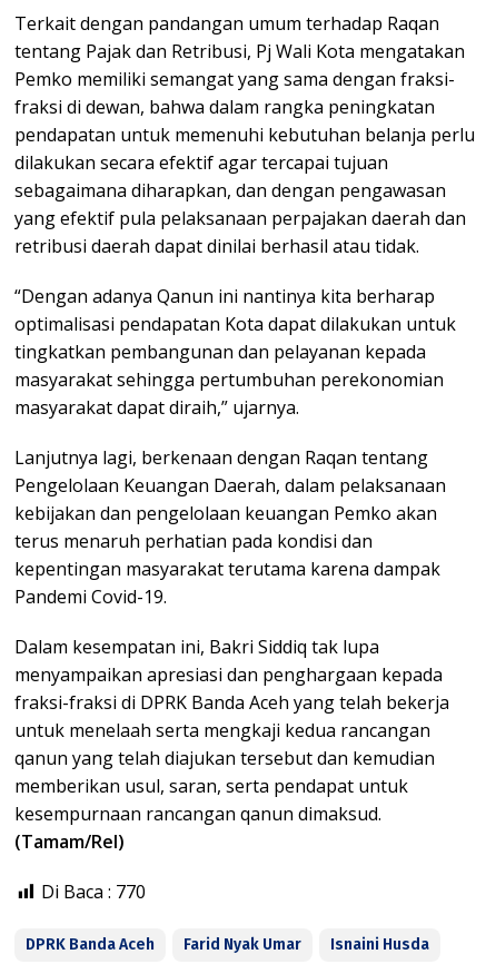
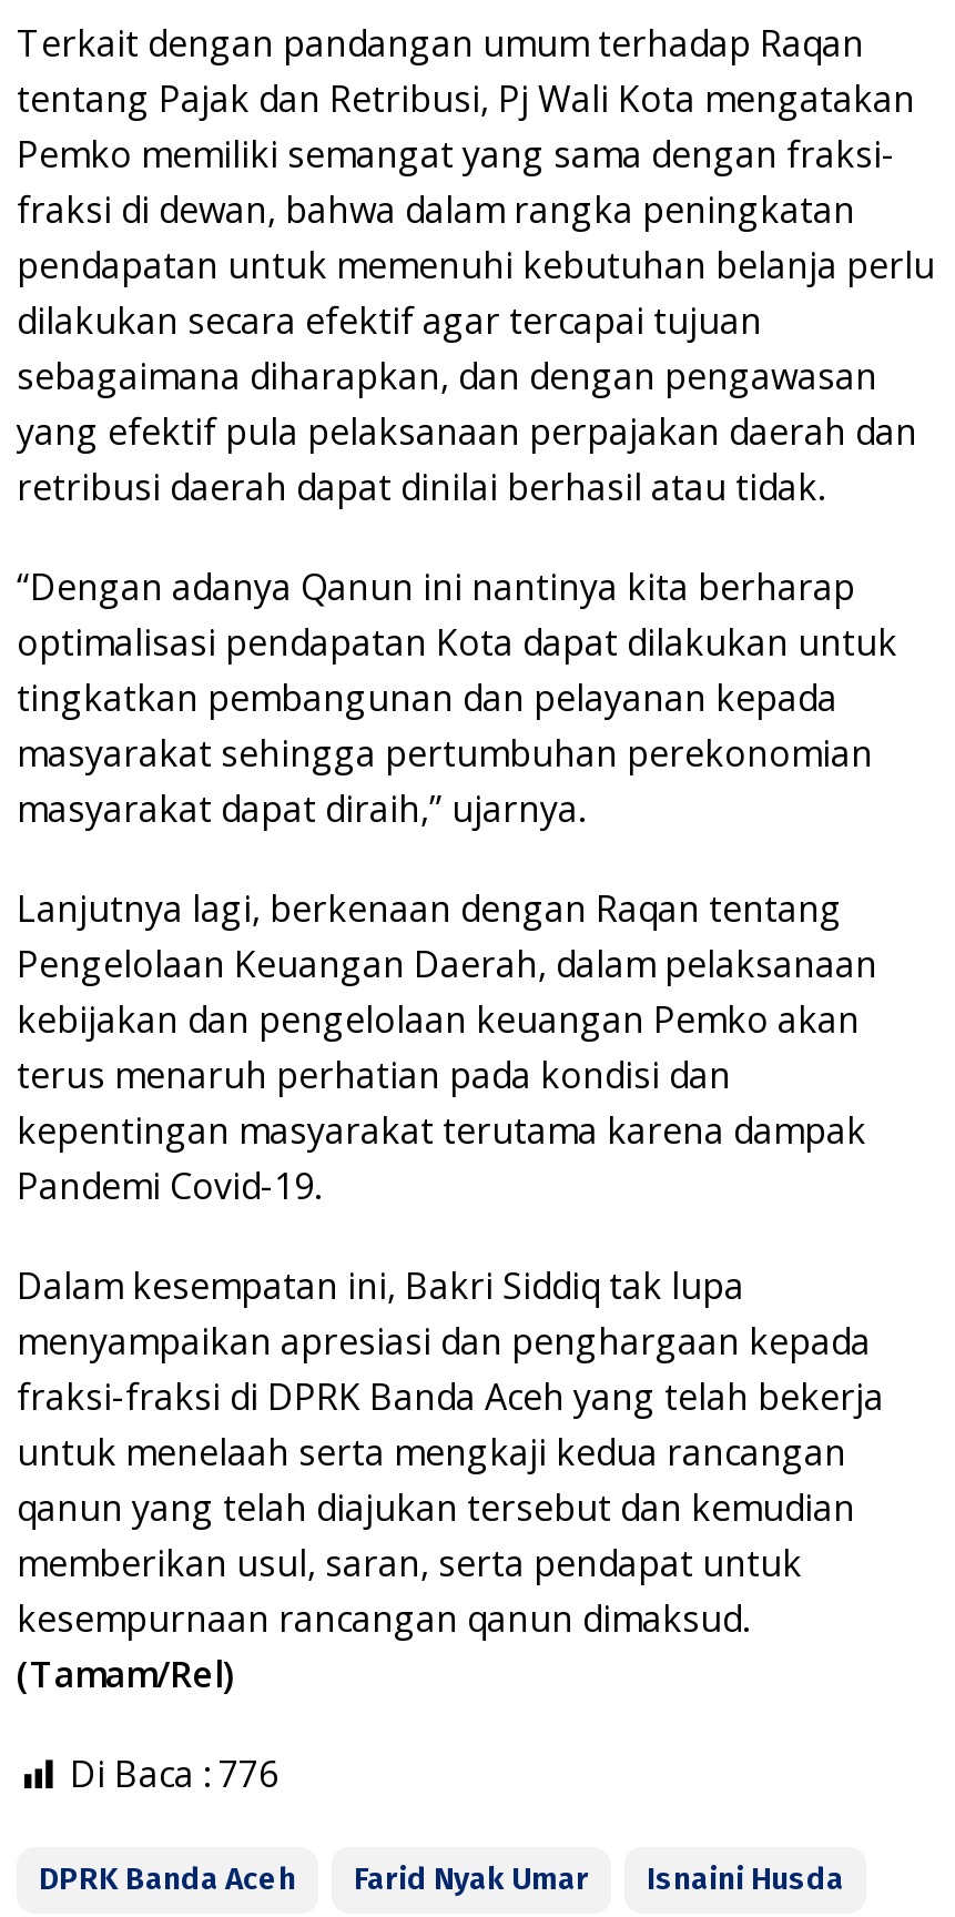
[41,879,146,904] Di Baca : 770 -> [70,1749,278,1798] Di Baca : 776

